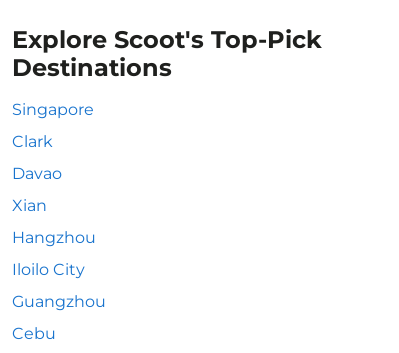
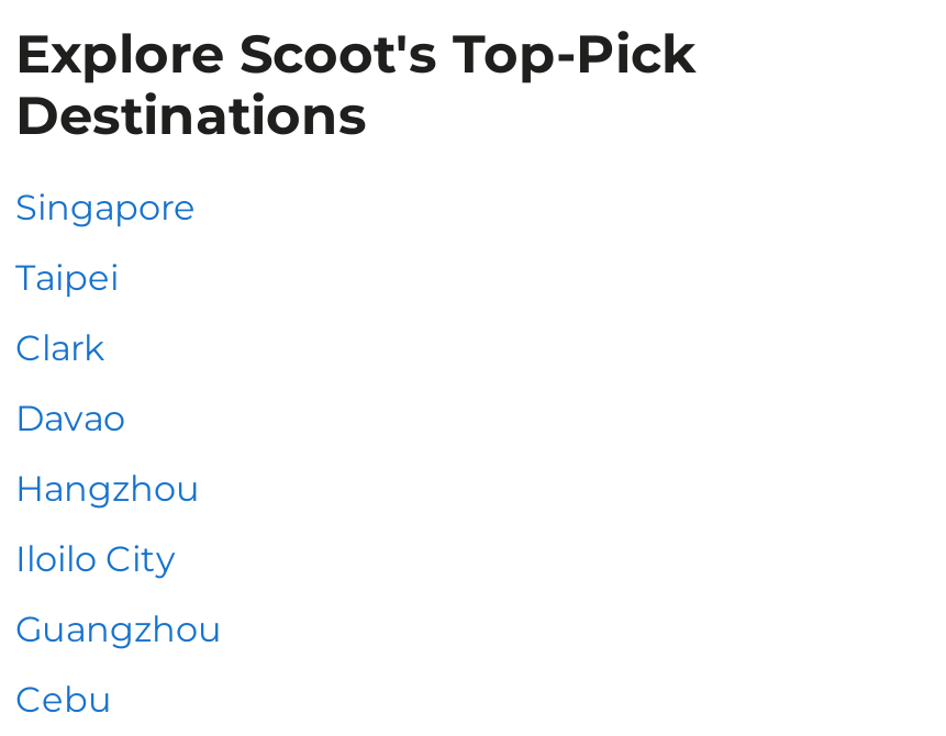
none -> [15,257,119,299] Taipei
moved [12,132,62,183] -> [15,327,125,439]: Clark | Davao
[12,196,47,215] Xian -> none

